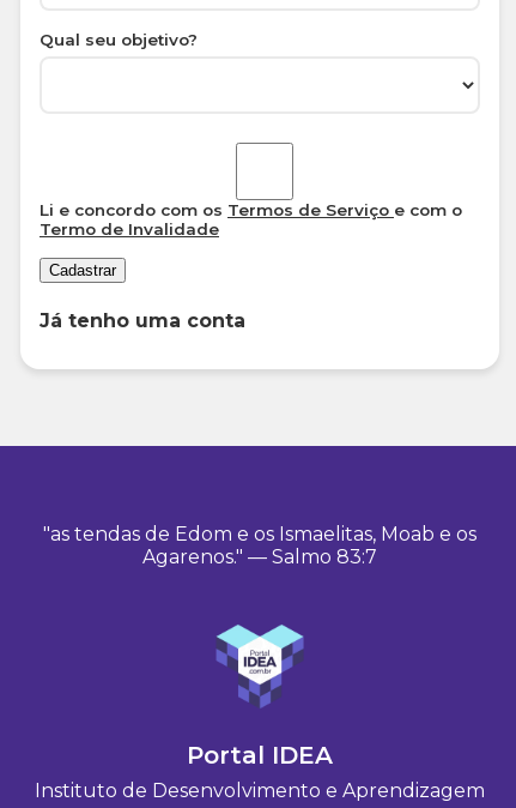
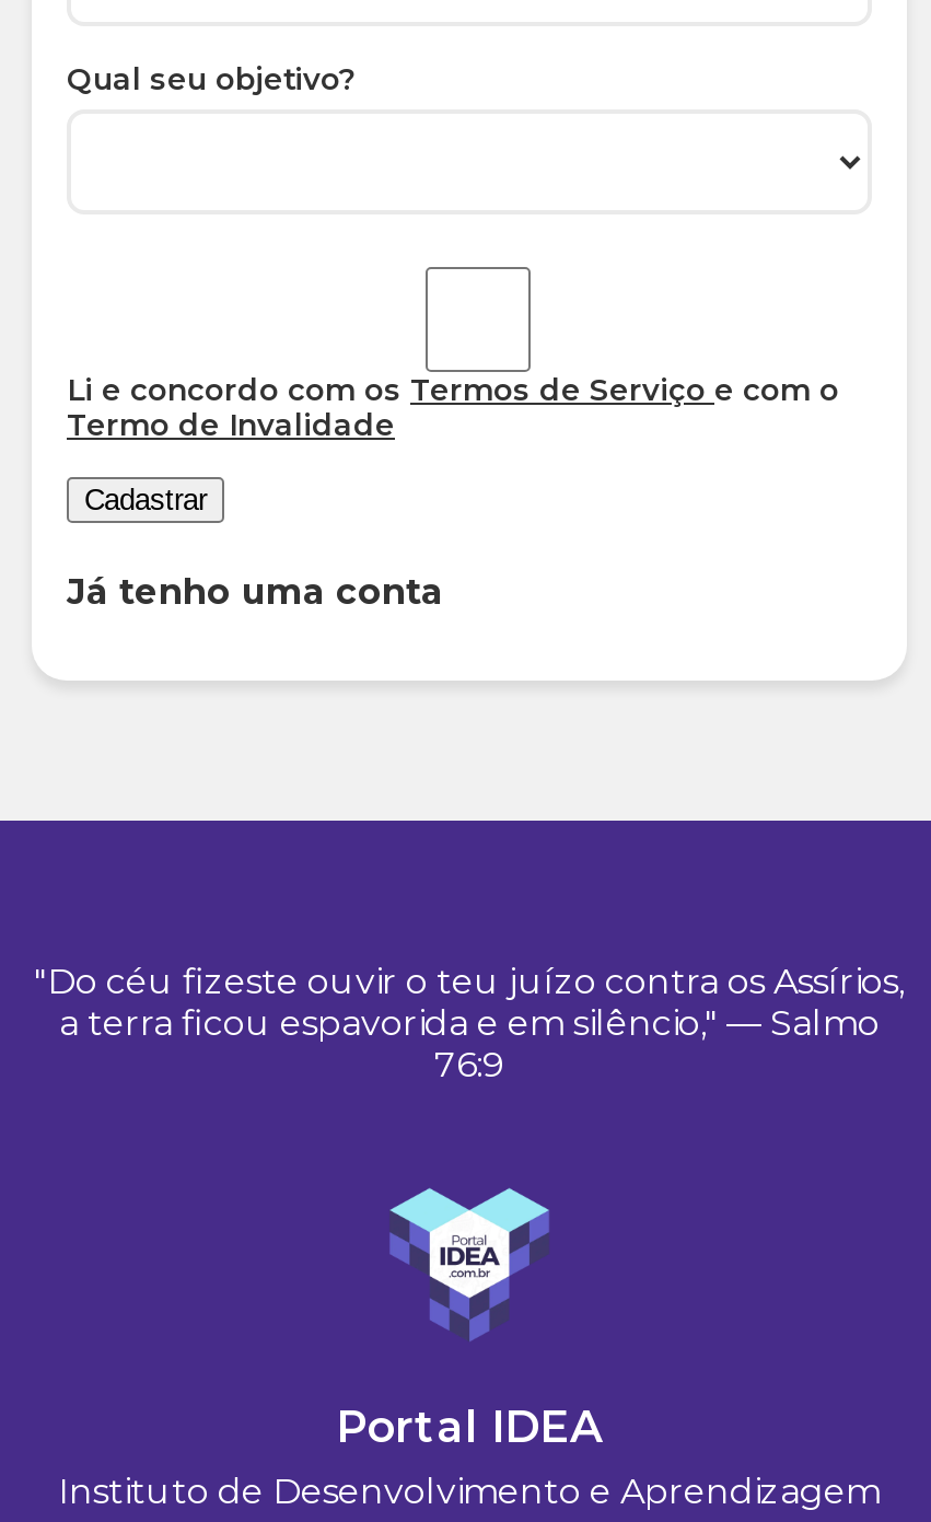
[43,522,476,568] "as tendas de Edom e os Ismaelitas, Moab e os | Agarenos." — Salmo 83:7 -> [34,960,905,1085] "Do céu fizeste ouvir o teu juízo contra os Assírios, | a terra ficou espavorida e em silêncio," — Salmo | 76:9

